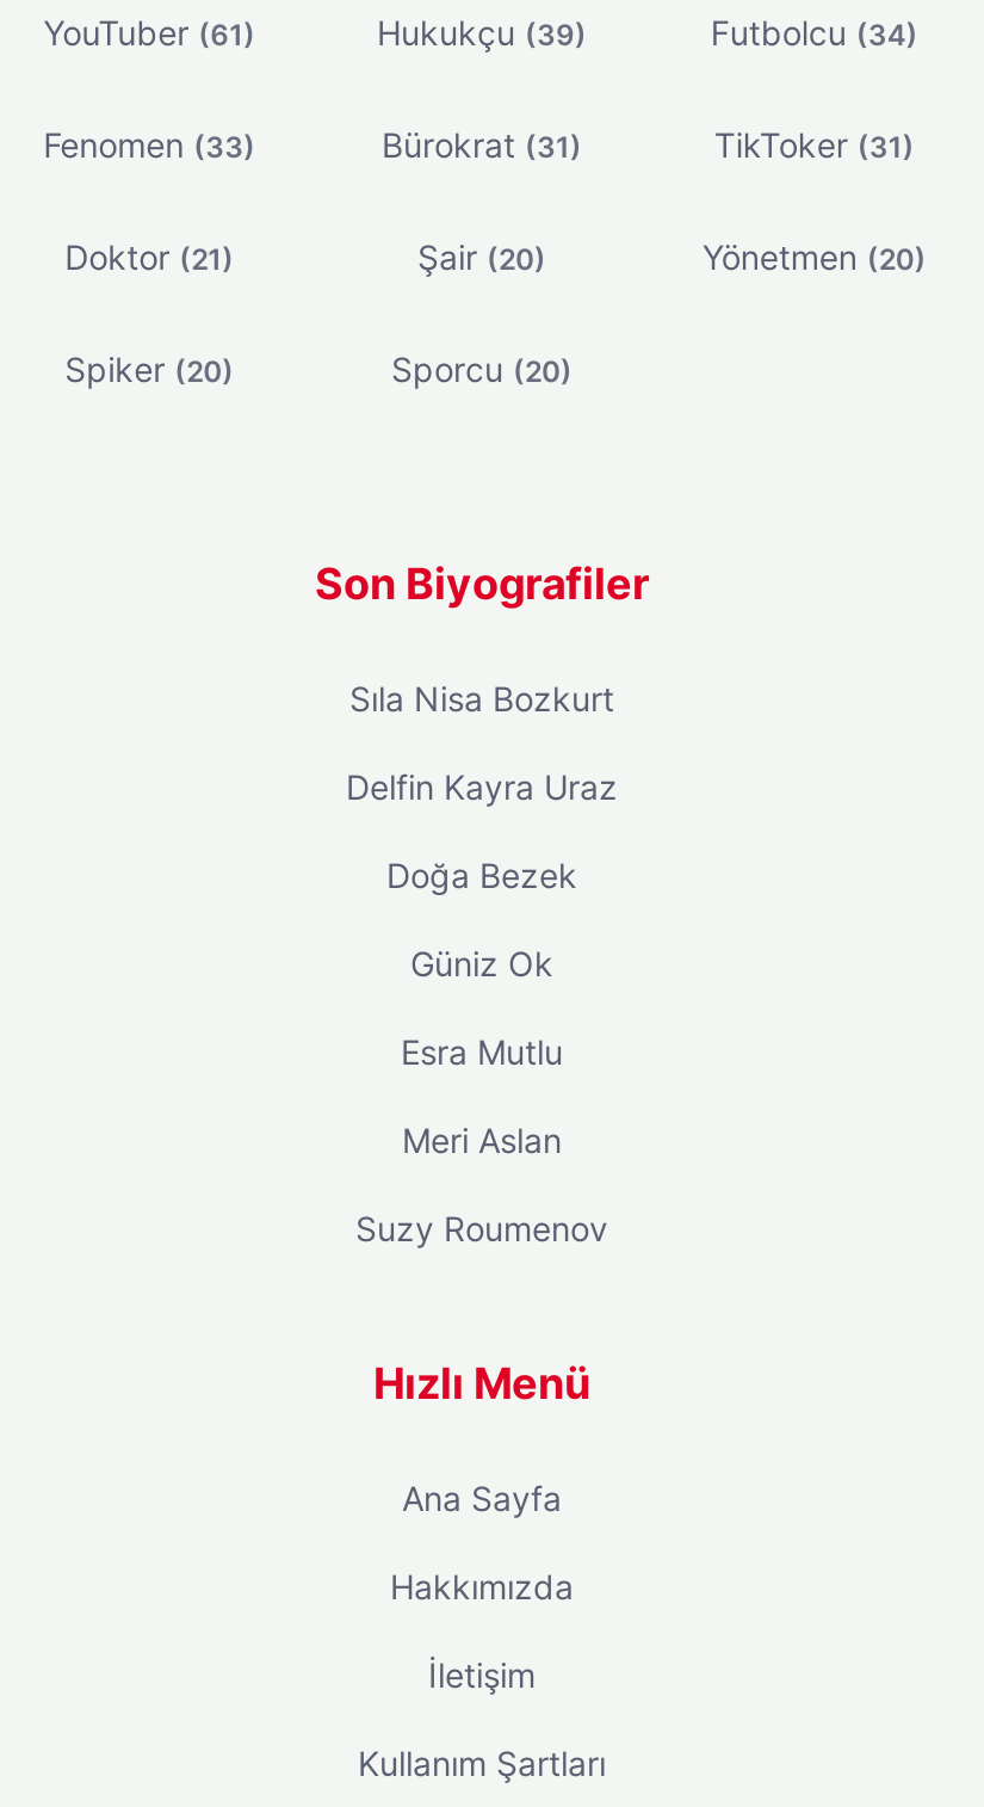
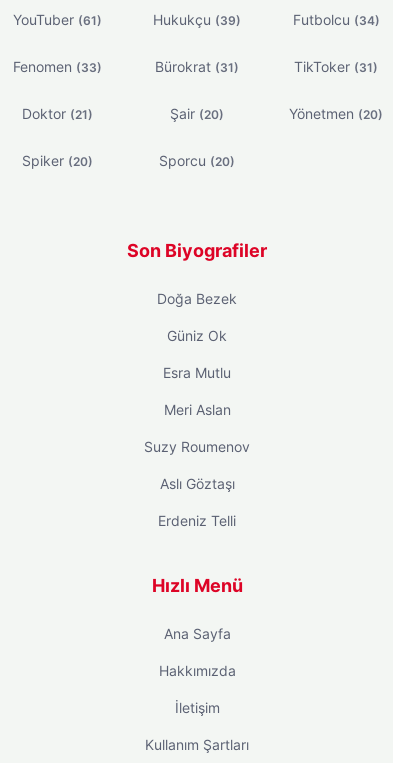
[346,677,618,806] Sıla Nisa Bozkurt | Delfin Kayra Uraz -> none
moved [355,853,608,1247] -> [144,289,250,454]: Doğa Bezek | Güniz Ok | Esra Mutlu | Meri Aslan | Suzy Roumenov
none -> [158,474,236,528] Aslı Göztaşı | Erdeniz Telli

